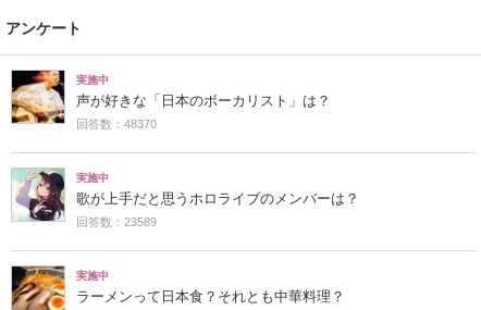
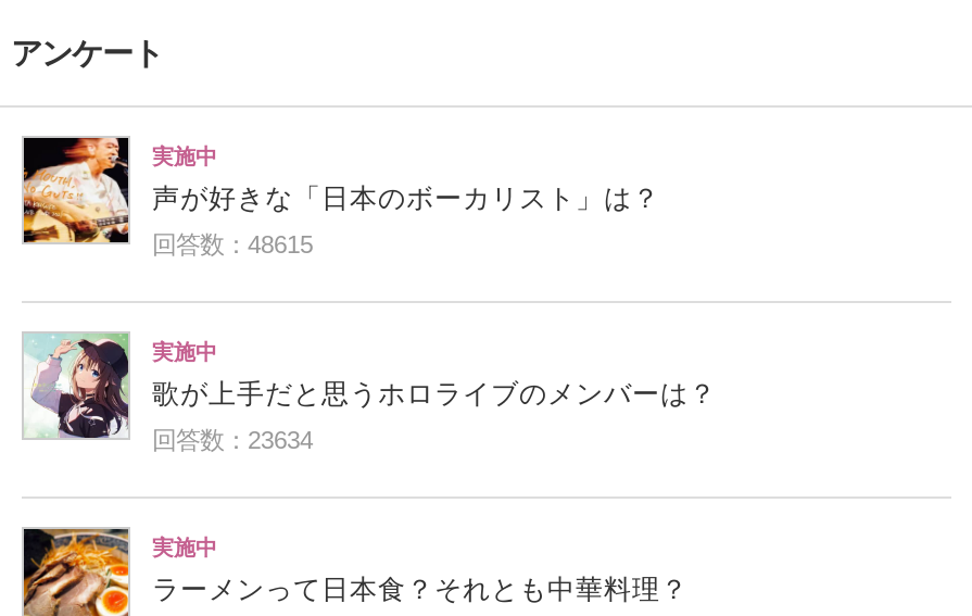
[76,117,157,130] 回答数：48370 -> [152,231,313,257] 回答数：48615
[76,215,157,228] 回答数：23589 -> [152,427,313,453] 回答数：23634

